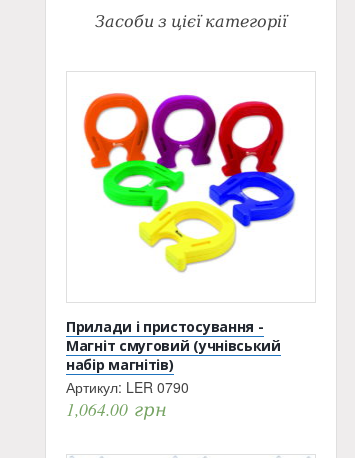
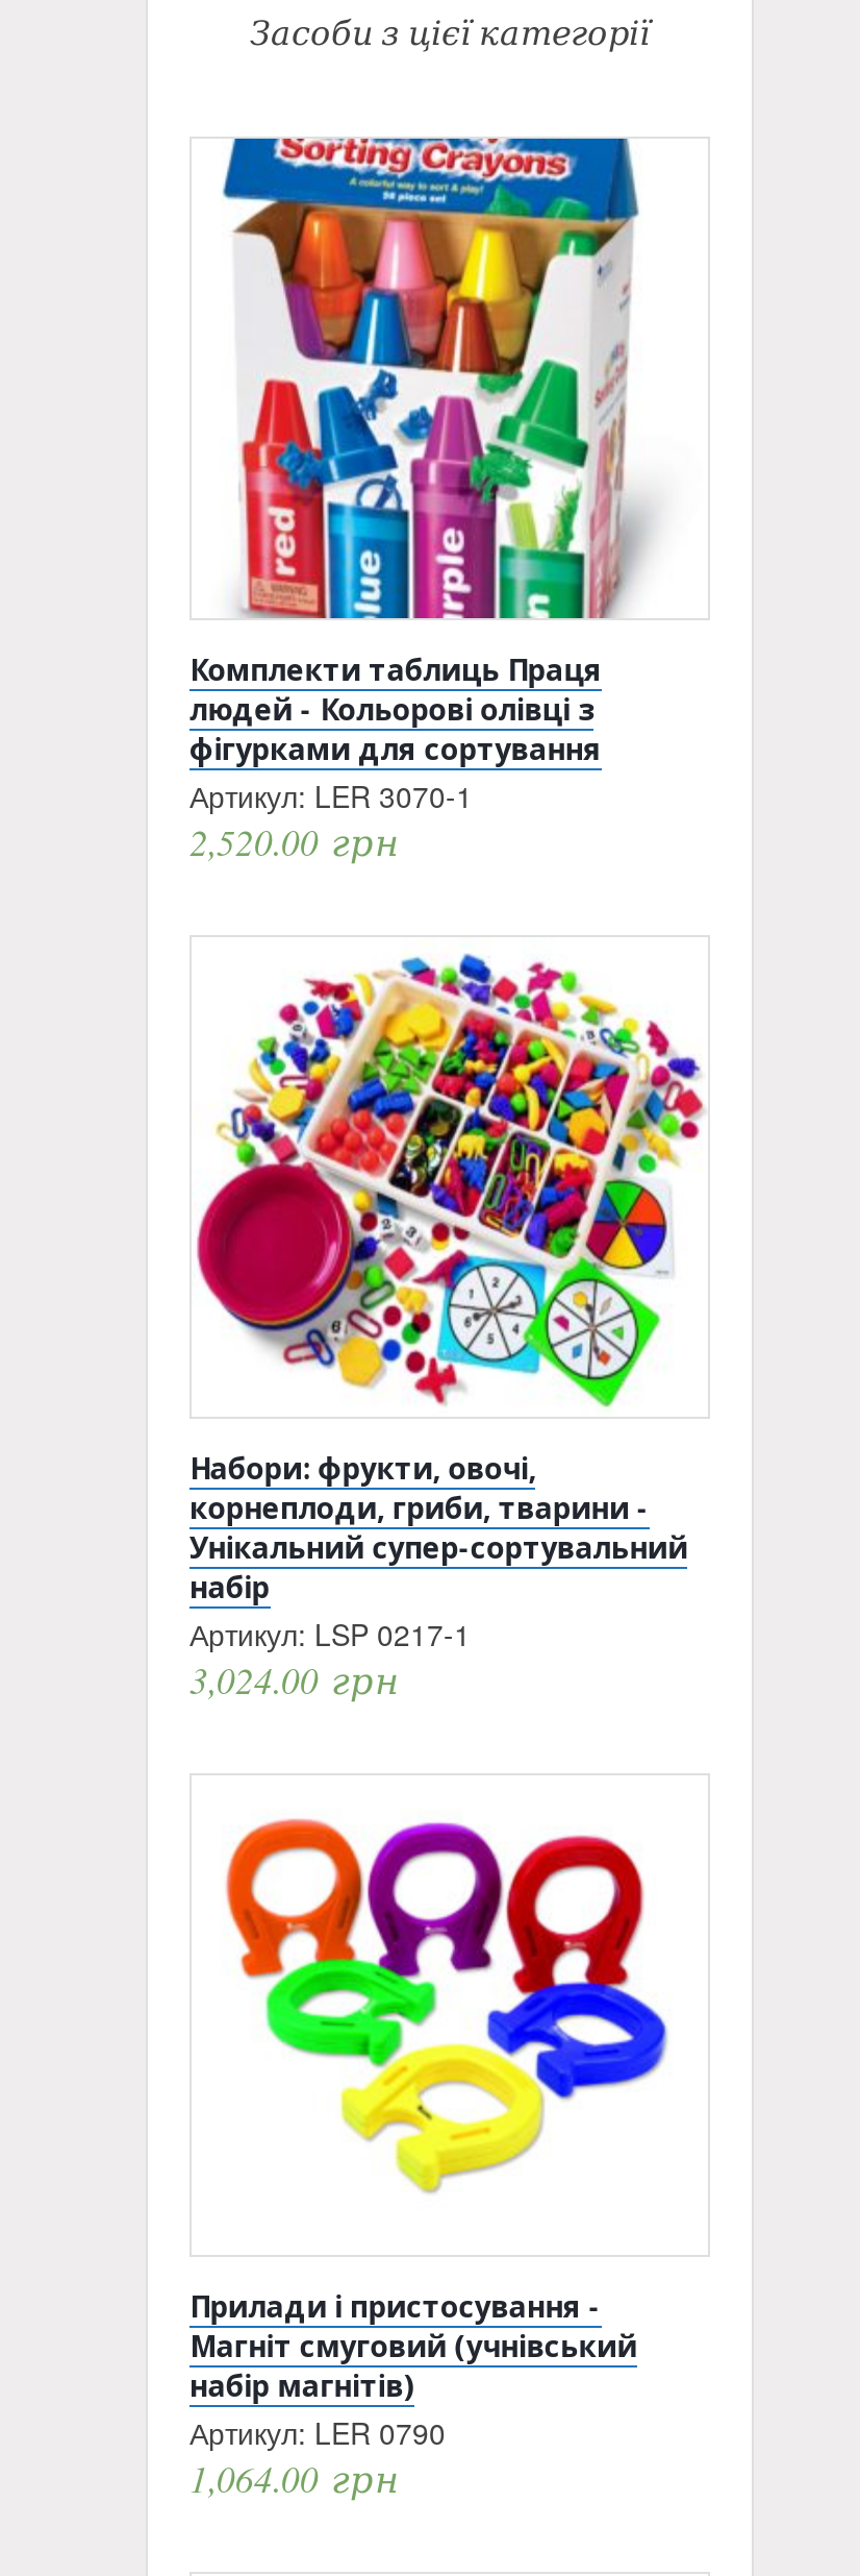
none -> [189,137,654,867] [image] | Комплекти таблиць Праця | людей - Кольорові олівці з | фігурками для сортування | Артикул: LER 3070-1 | 2,520.00 грн
none -> [189,952,704,1705] [image] | Набори: фрукти, овочі, | корнеплоди, гриби, тварини - | Унікальний супер-сортувальний | набір | Артикул: LSP 0217-1 | 3,024.00 грн

